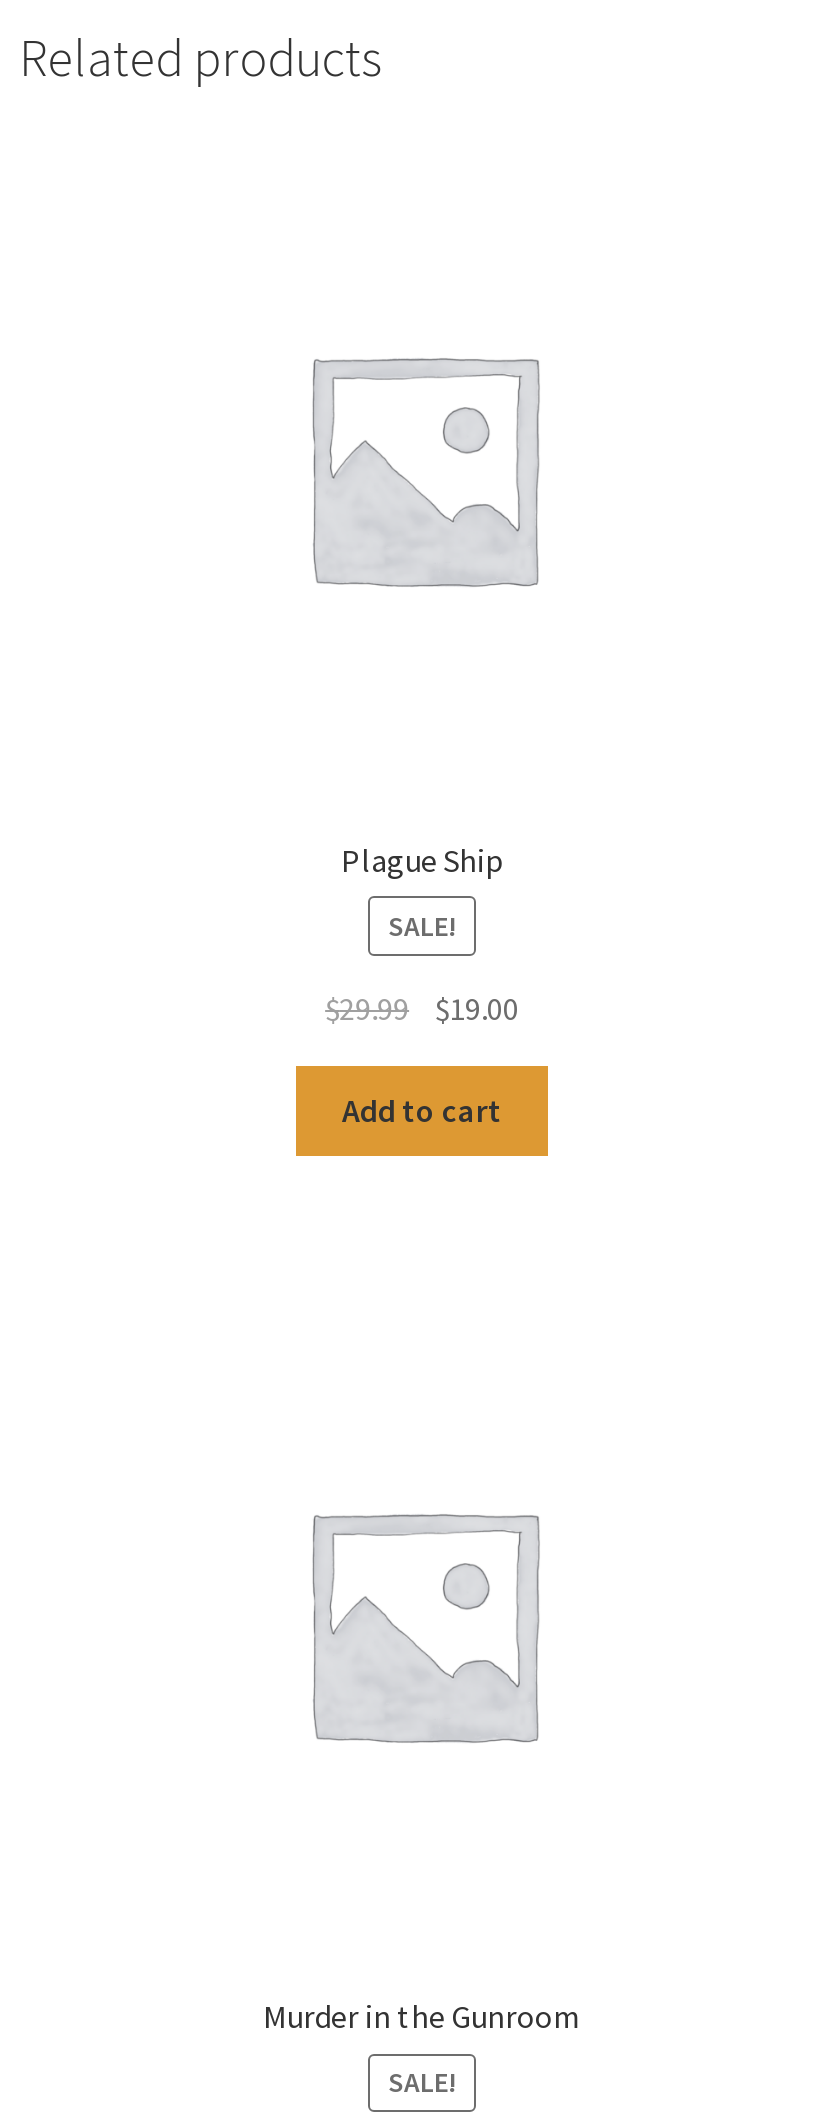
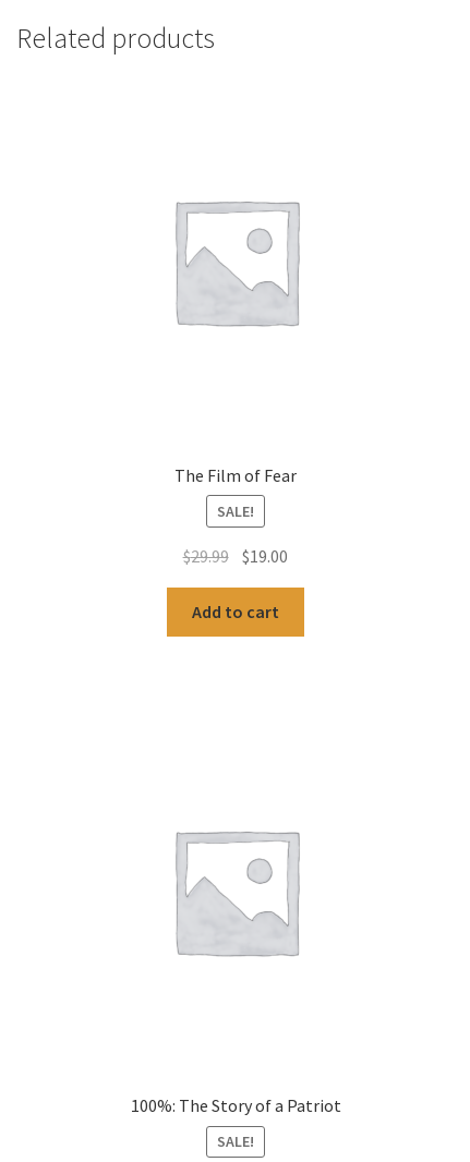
[341,839,503,879] Plague Ship -> [174,464,297,486] The Film of Fear
[263,1996,581,2036] Murder in the Gunroom -> [130,1094,341,1116] 100%: The Story of a Patriot

